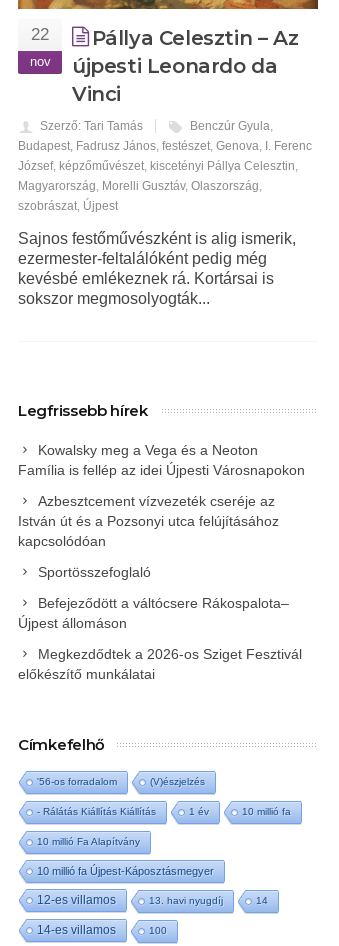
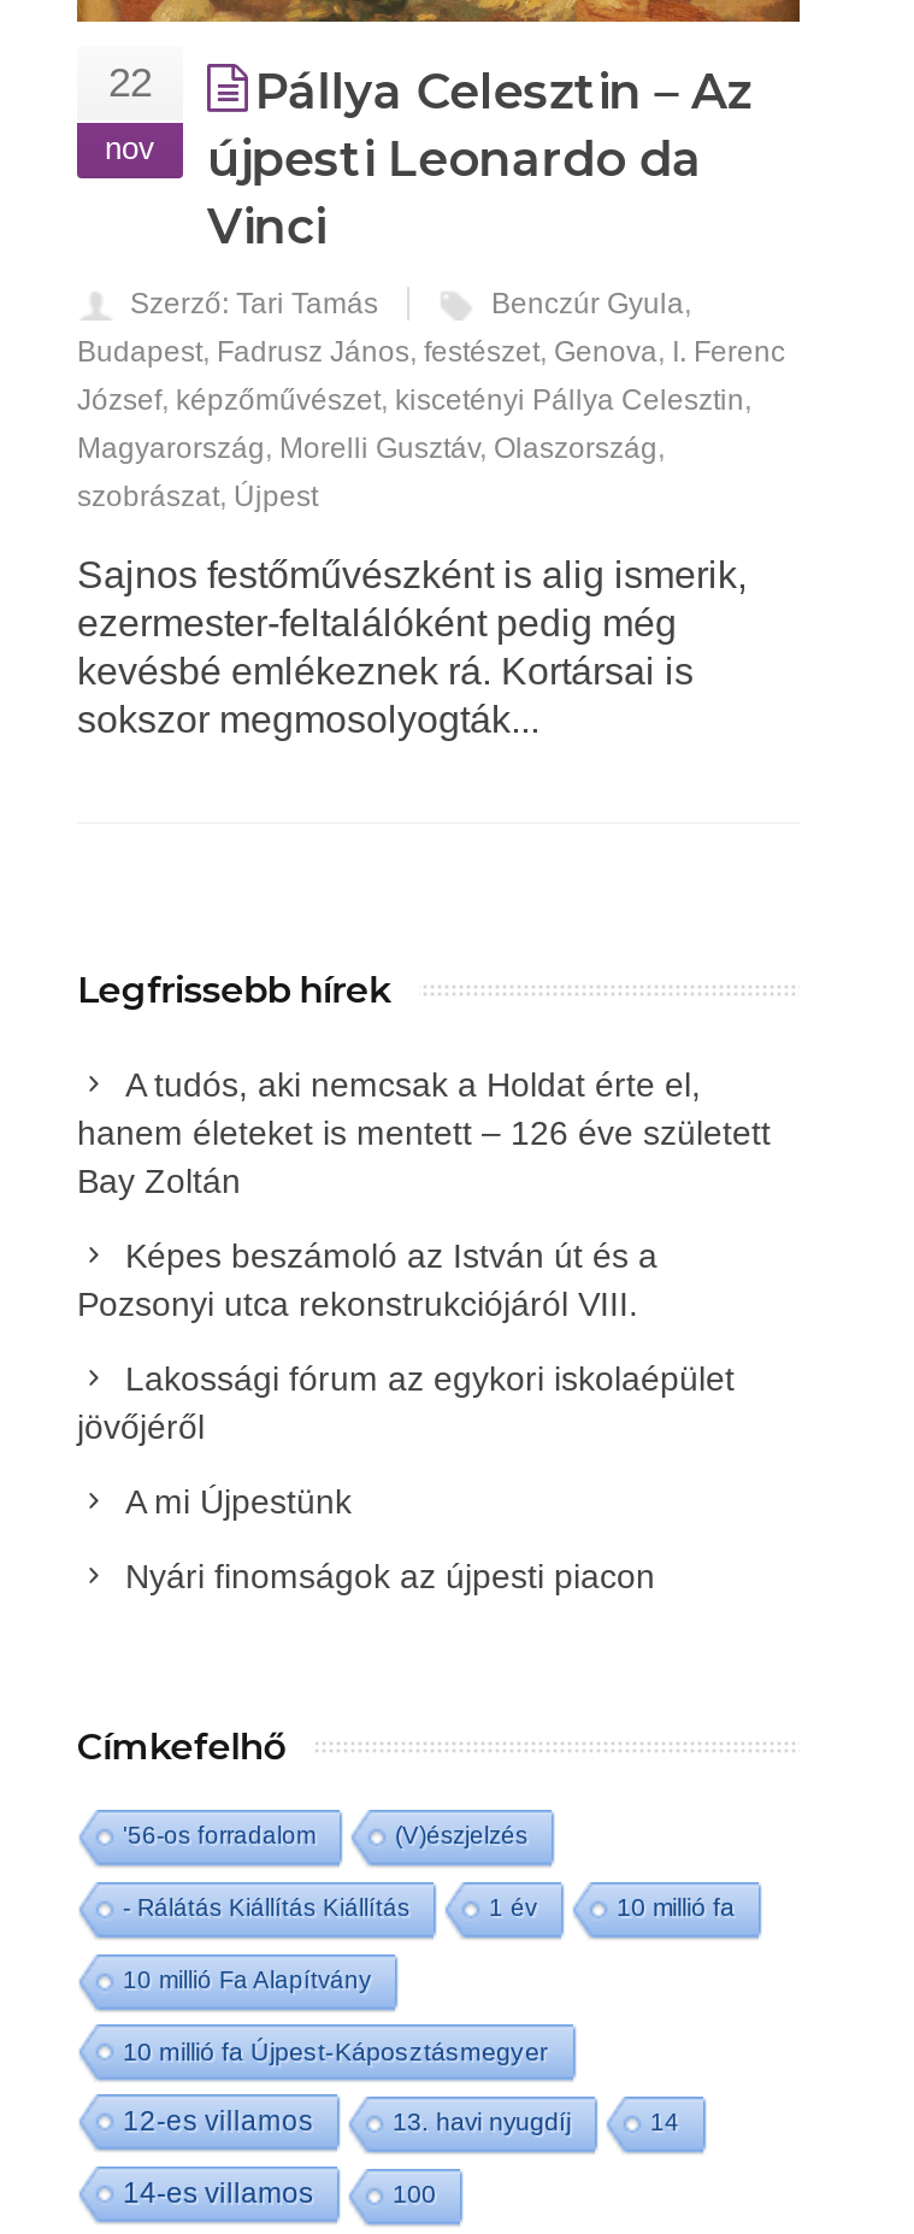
[18,442,305,478] Kowalsky meg a Vega és a Neoton | Família is fellép az idei Újpesti Városnapokon -> [77,1065,771,1200] A tudós, aki nemcsak a Holdat érte el, | hanem életeket is mentett – 126 éve született | Bay Zoltán
[18,493,279,549] Azbesztcement vízvezeték cseréje az | István út és a Pozsonyi utca felújításához | kapcsolódóan -> [77,1236,658,1323] Képes beszámoló az István út és a | Pozsonyi utca rekonstrukciójáról VIII.
[38,564,151,580] Sportösszefoglaló -> [77,1359,735,1446] Lakossági fórum az egykori iskolaépület | jövőjéről
[18,595,289,631] Befejeződött a váltócsere Rákospalota– | Újpest állomáson -> [125,1482,352,1521] A mi Újpestünk
[18,646,302,682] Megkezdődtek a 2026-os Sziget Fesztivál | előkészítő munkálatai -> [125,1557,655,1595] Nyári finomságok az újpesti piacon

